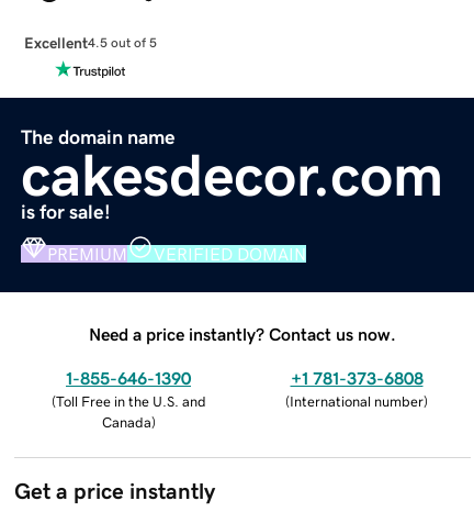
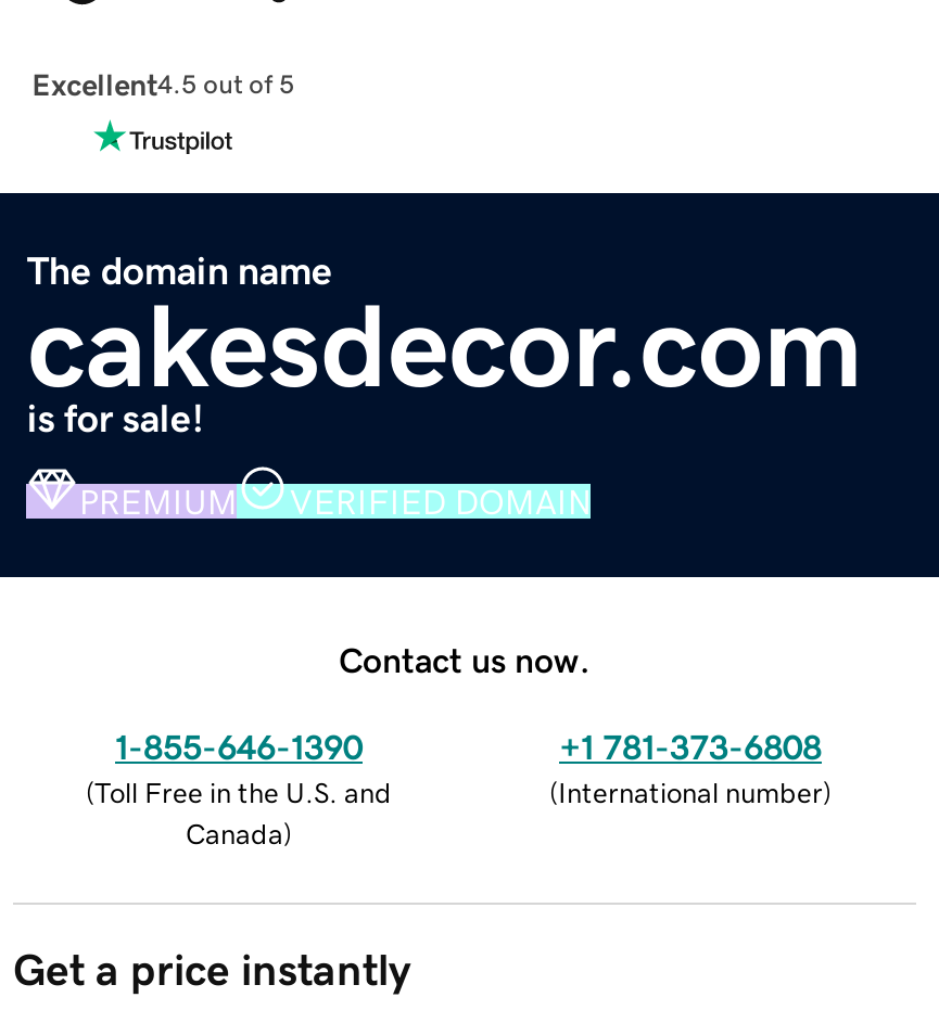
[89,325,396,342] Need a price instantly? Contact us now. -> [339,641,591,676] Contact us now.

